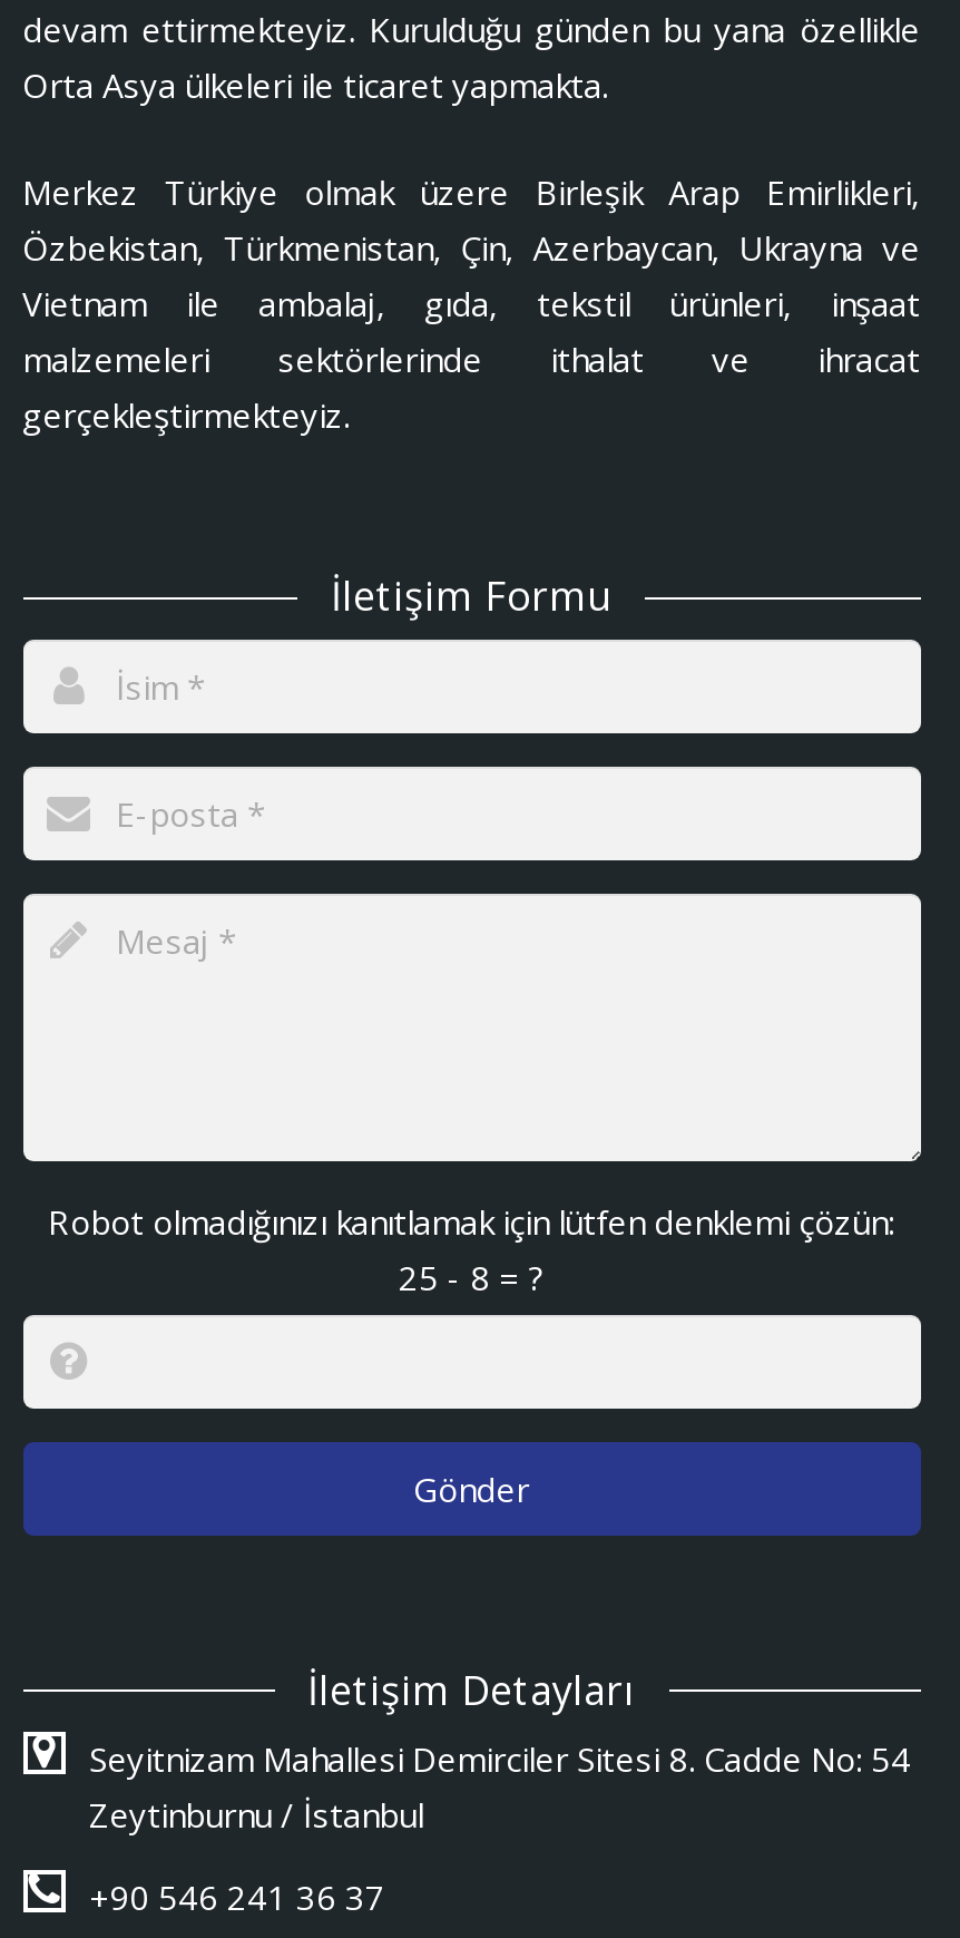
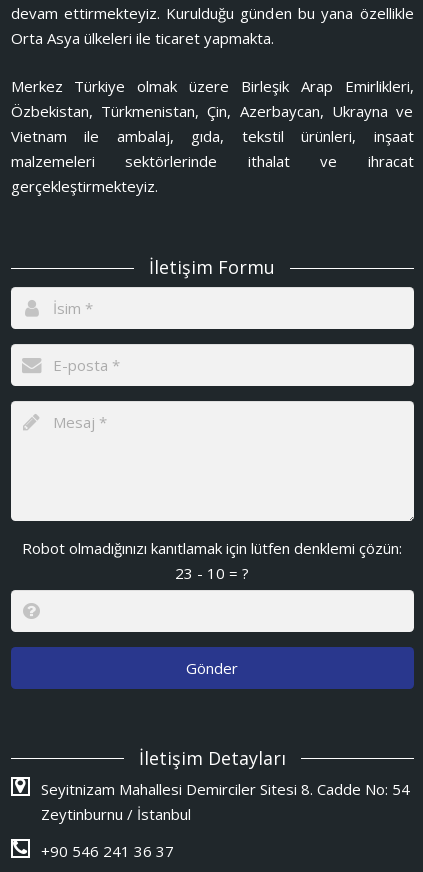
[399,1254,543,1298] 25 - 8 = ? -> [175,562,249,582] 23 - 10 = ?

